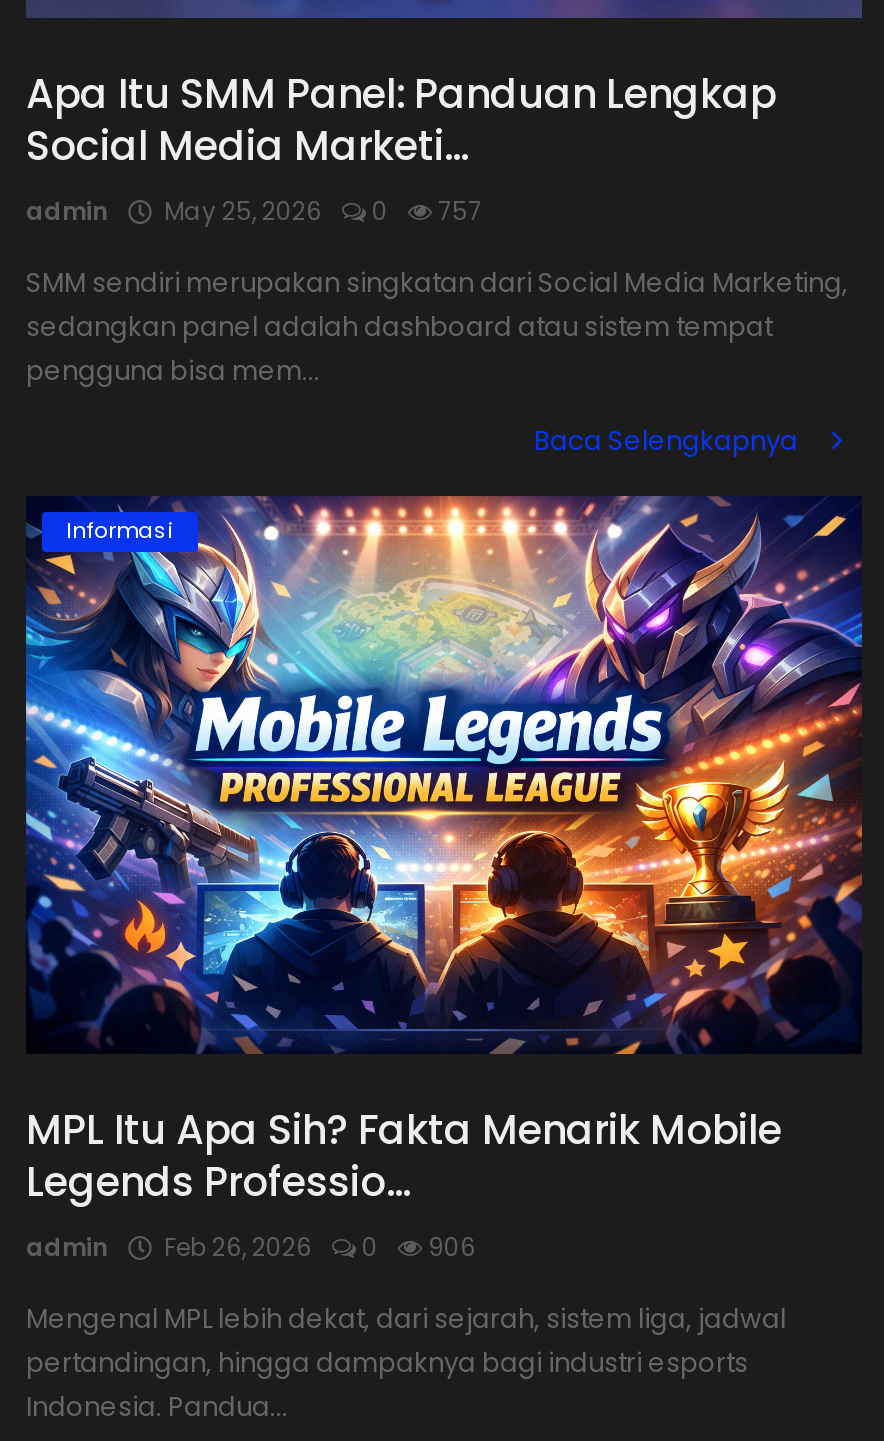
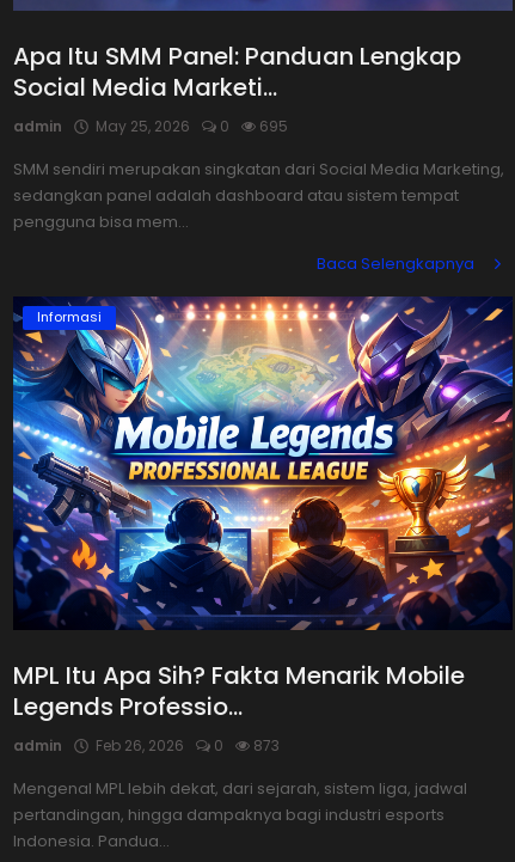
[26,193,482,227] admin May 25, 2026 0 757 -> [13,116,288,136] admin May 25, 2026 0 695
[26,1229,476,1263] admin Feb 26, 2026 0 906 -> [13,735,280,755] admin Feb 26, 2026 0 873

